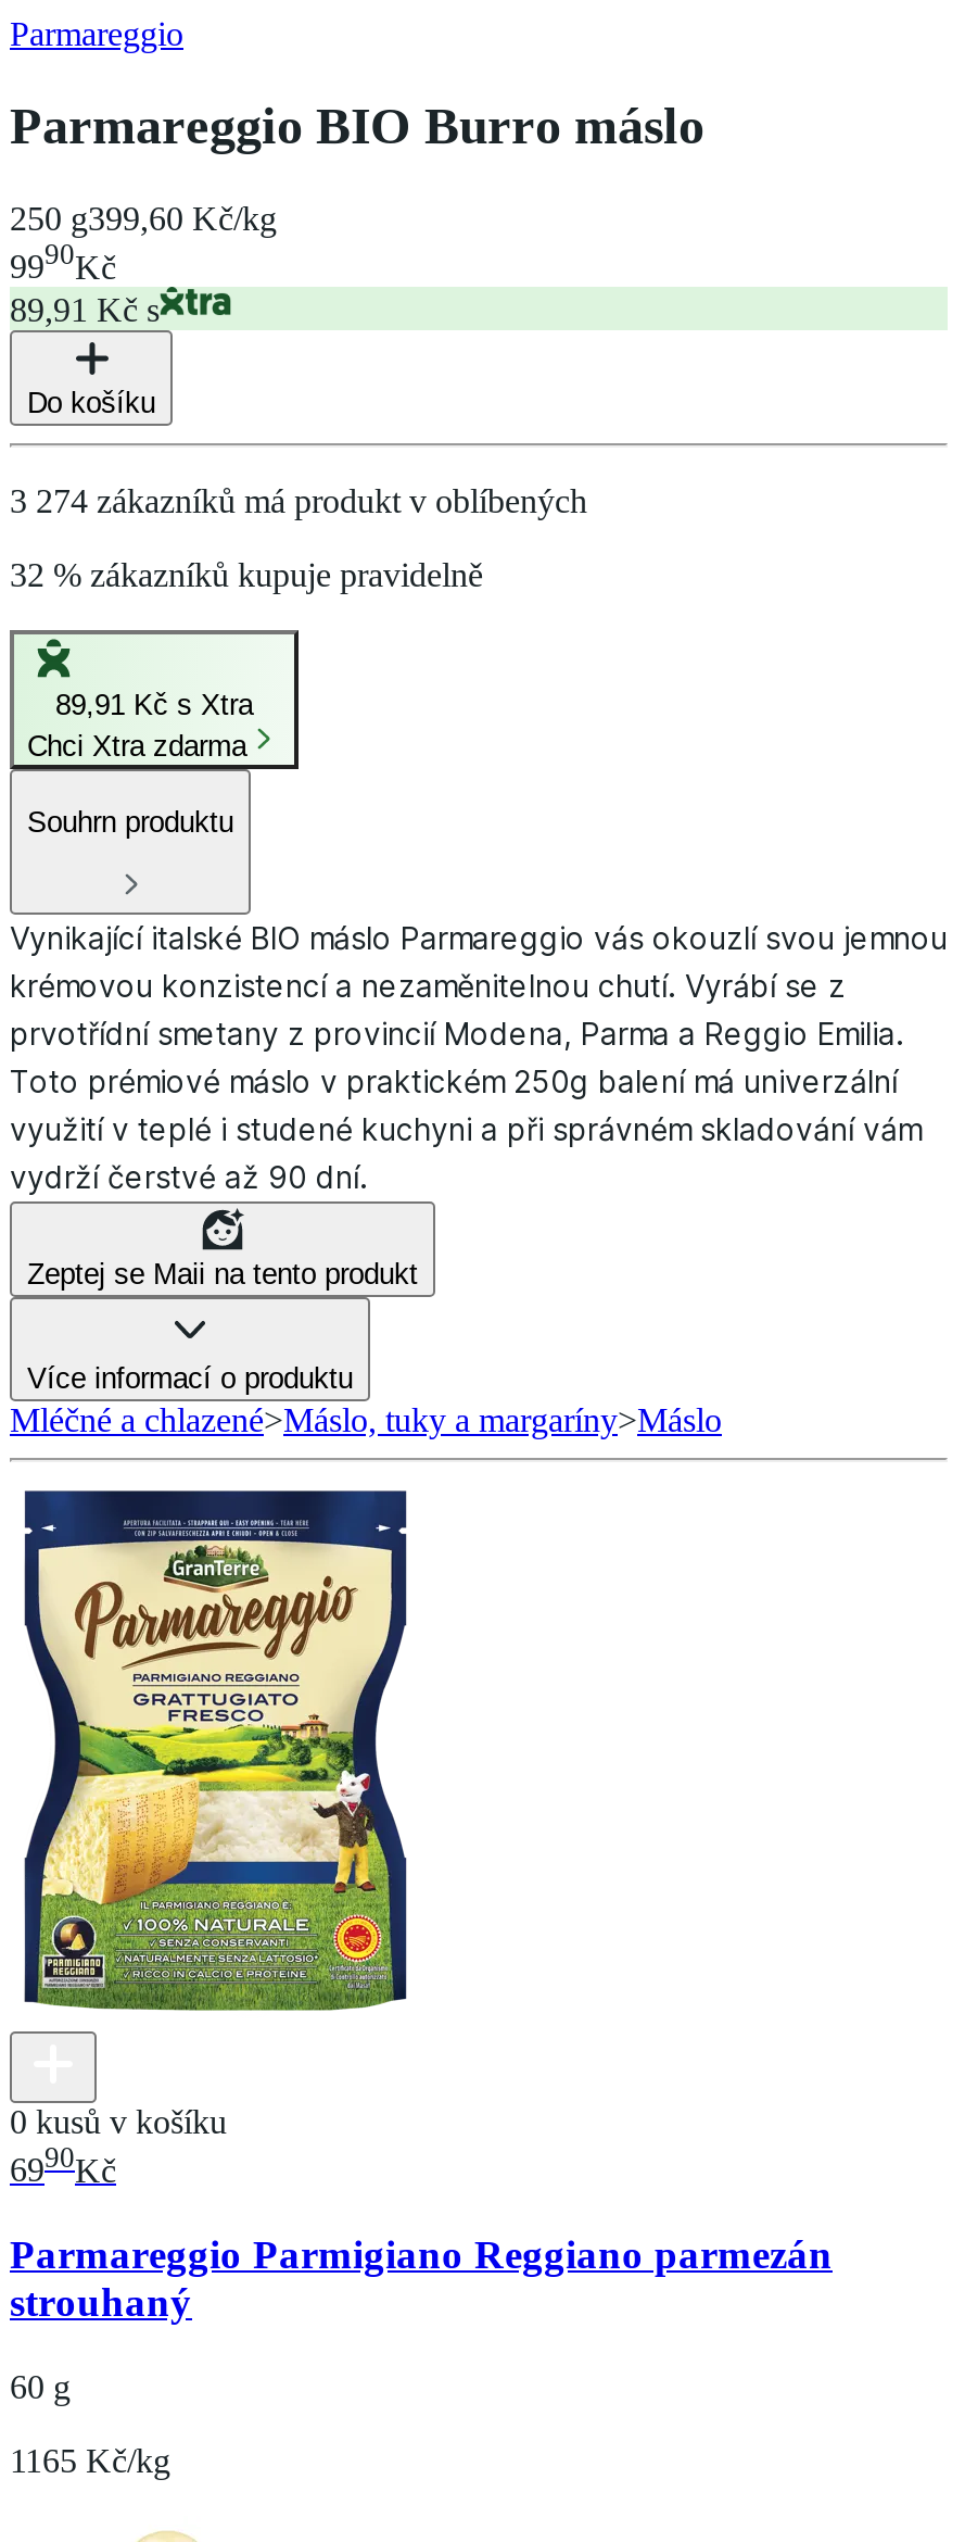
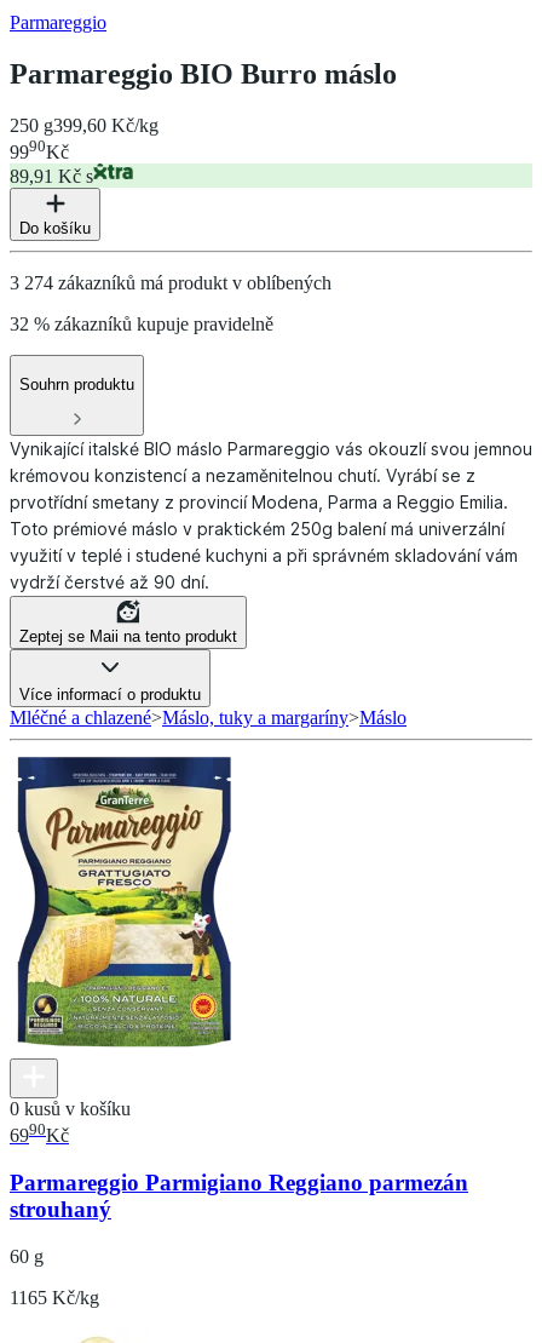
[10,628,301,771] [image] | 89,91 Kč s Xtra | Chci Xtra zdarma -> none

